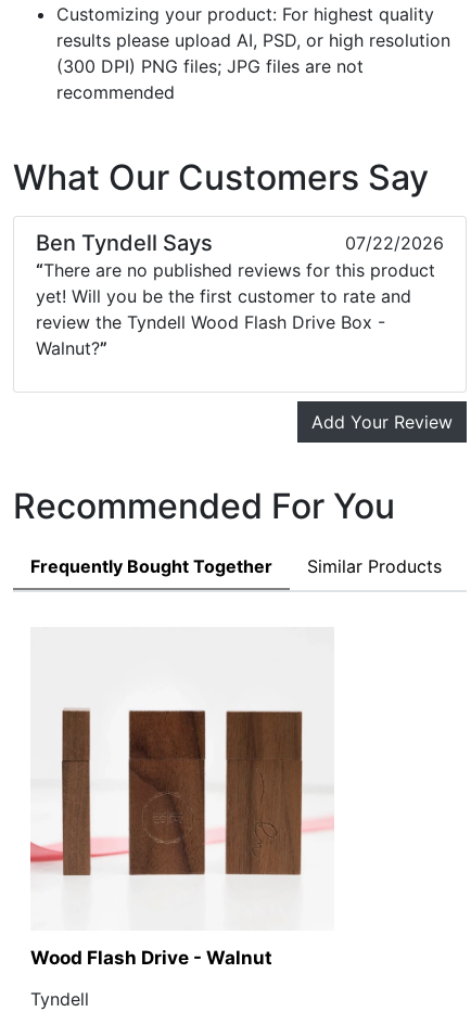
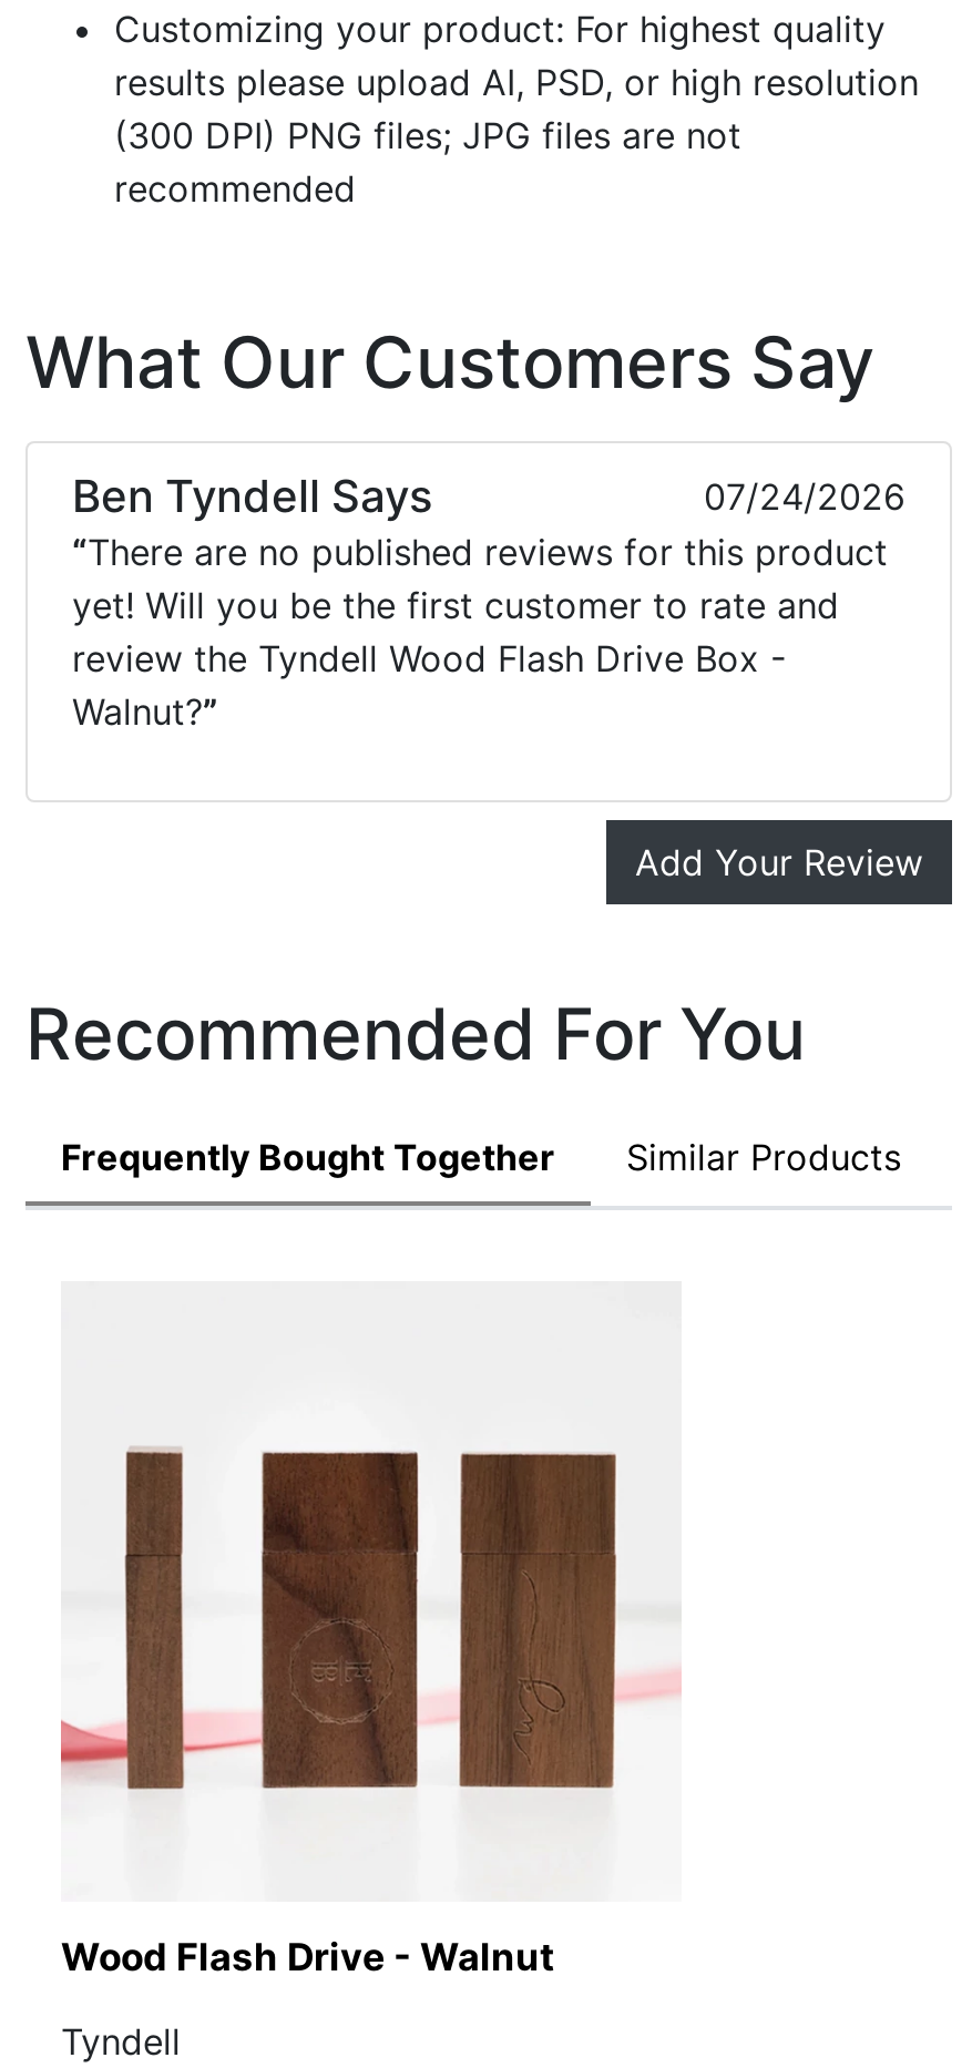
[345,232,444,253] 07/22/2026 -> [704,473,906,518] 07/24/2026

